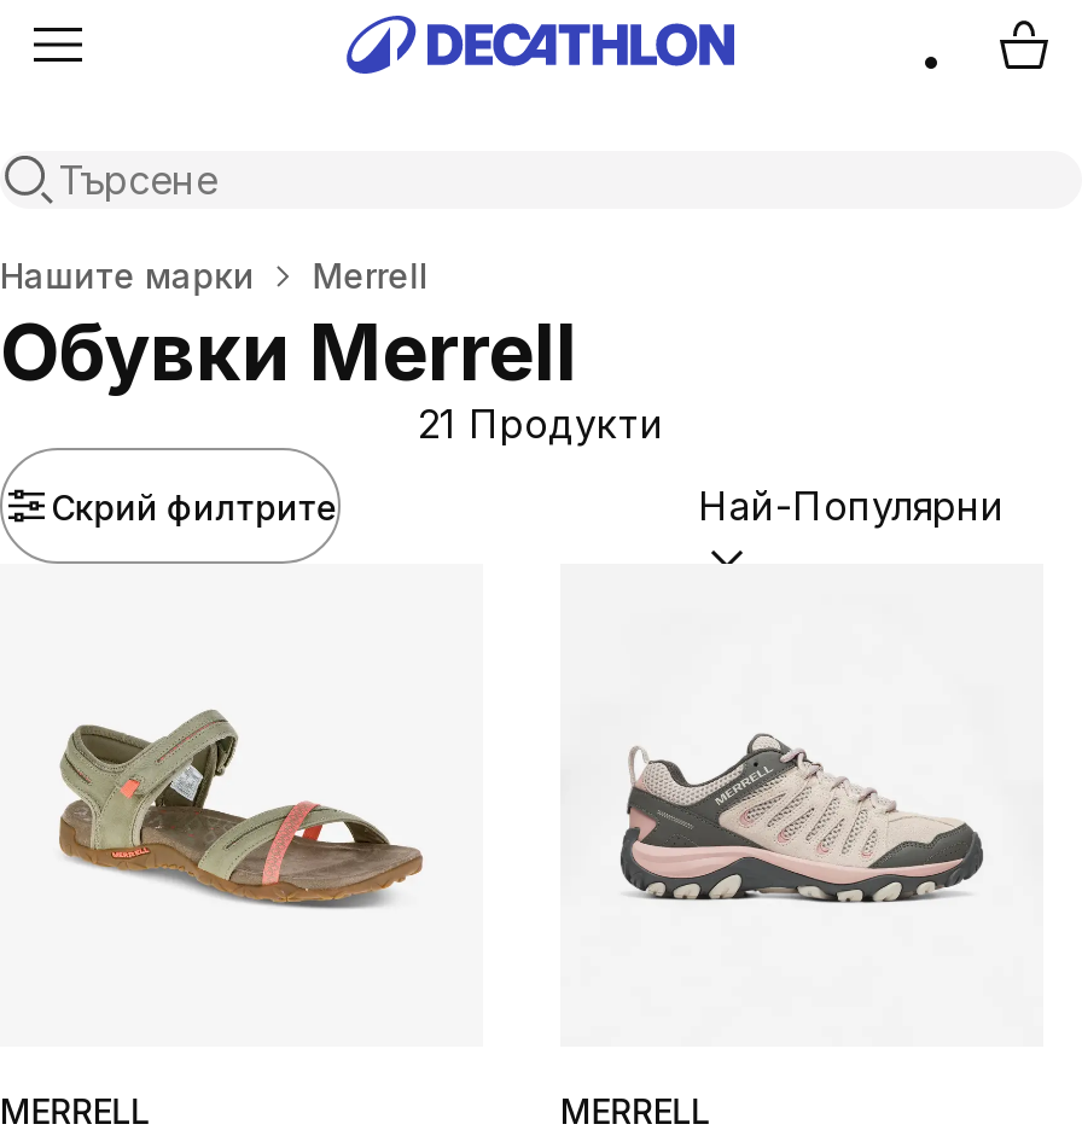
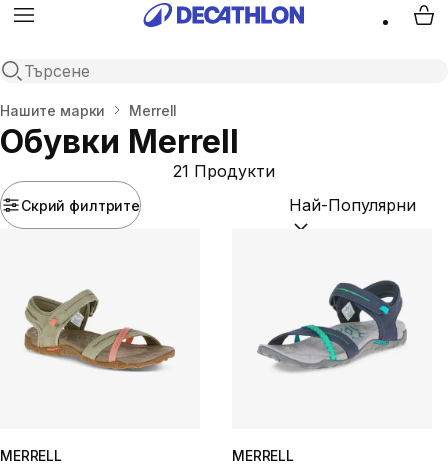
[621,687,985,909] [image] -> [258,279,407,373] [image]

